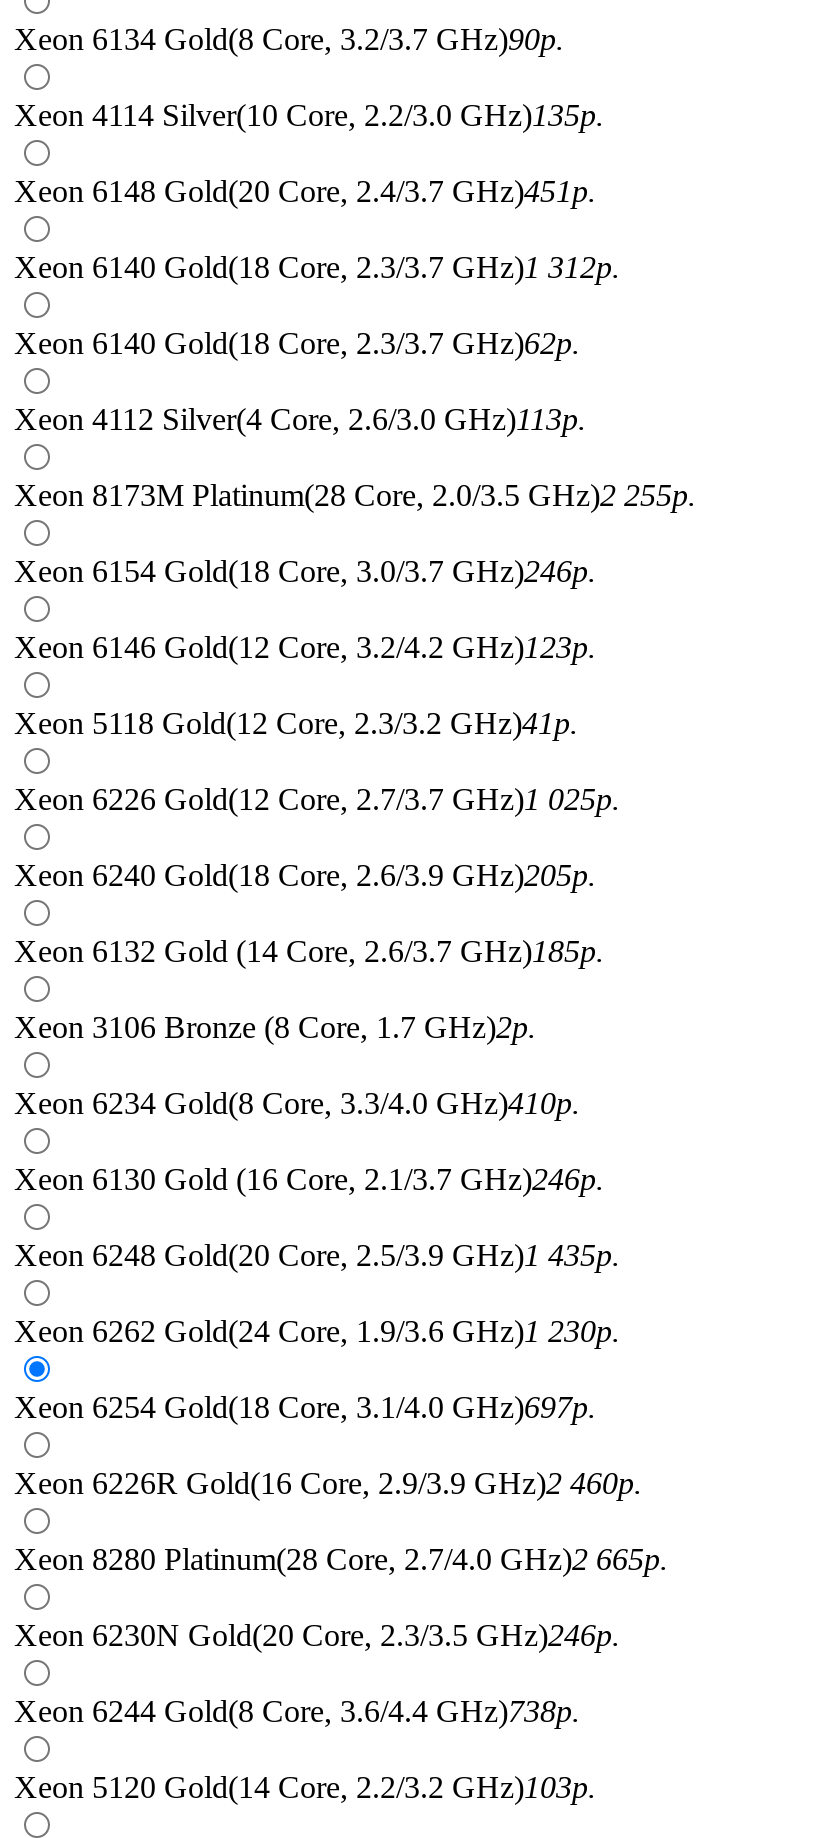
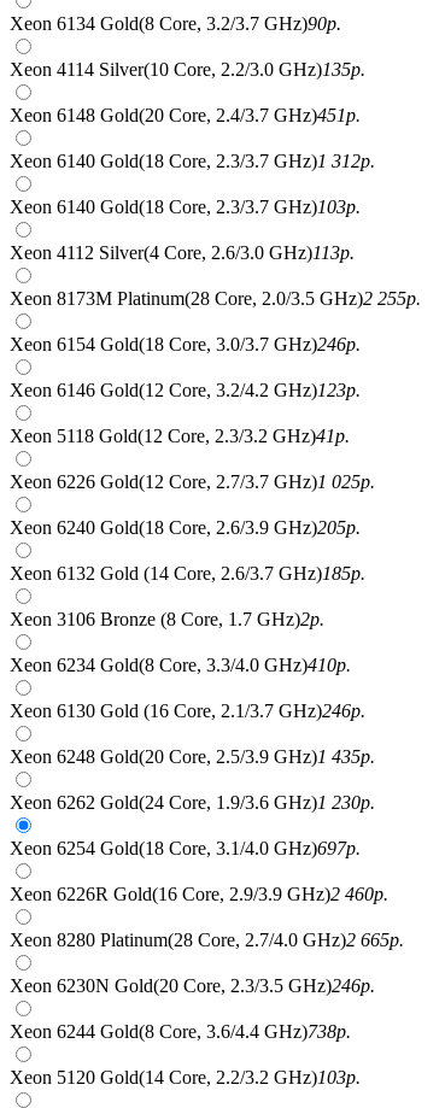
[14,326,580,360] Xeon 6140 Gold(18 Core, 2.3/3.7 GHz)62р. -> [10,197,361,217] Xeon 6140 Gold(18 Core, 2.3/3.7 GHz)103р.

